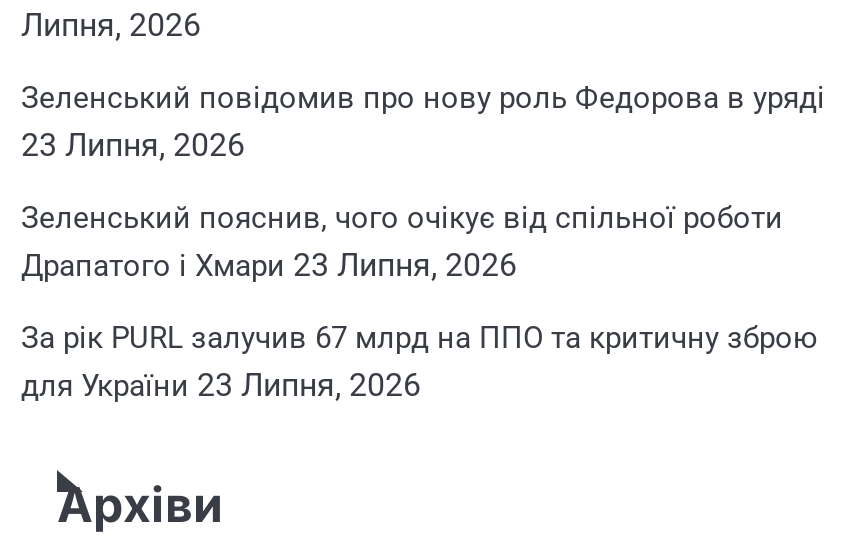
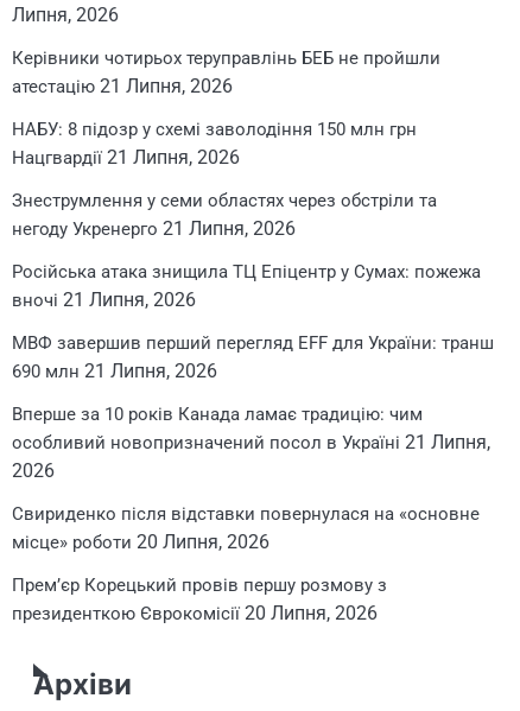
[21,80,825,404] Зеленський повідомив про нову роль Федорова в уряді | 23 Липня, 2026 | Зеленський пояснив, чого очікує від спільної роботи | Драпатого і Хмари 23 Липня, 2026 | За рік PURL залучив 67 млрд на ППО та критичну зброю | для України 23 Липня, 2026 -> [12,48,494,625] Керівники чотирьох теруправлінь БЕБ не пройшли | атестацію 21 Липня, 2026 | НАБУ: 8 підозр у схемі заволодіння 150 млн грн | Нацгвардії 21 Липня, 2026 | Знеструмлення у семи областях через обстріли та | негоду Укренерго 21 Липня, 2026 | Російська атака знищила ТЦ Епіцентр у Сумах: пожежа | вночі 21 Липня, 2026 | МВФ завершив перший перегляд EFF для України: транш | 690 млн 21 Липня, 2026 | Вперше за 10 років Канада ламає традицію: чим | особливий новопризначений посол в Україні 21 Липня, | 2026 | Свириденко після відставки повернулася на «основне | місце» роботи 20 Липня, 2026 | Прем’єр Корецький провів першу розмову з | президенткою Єврокомісії 20 Липня, 2026

